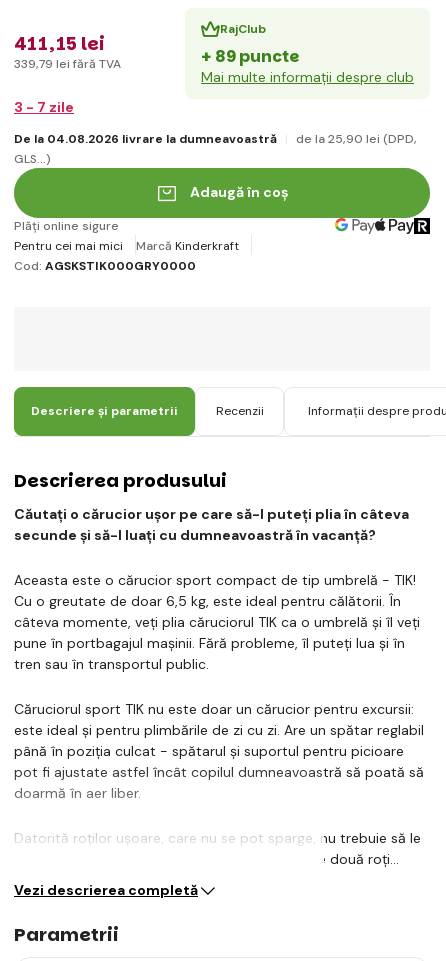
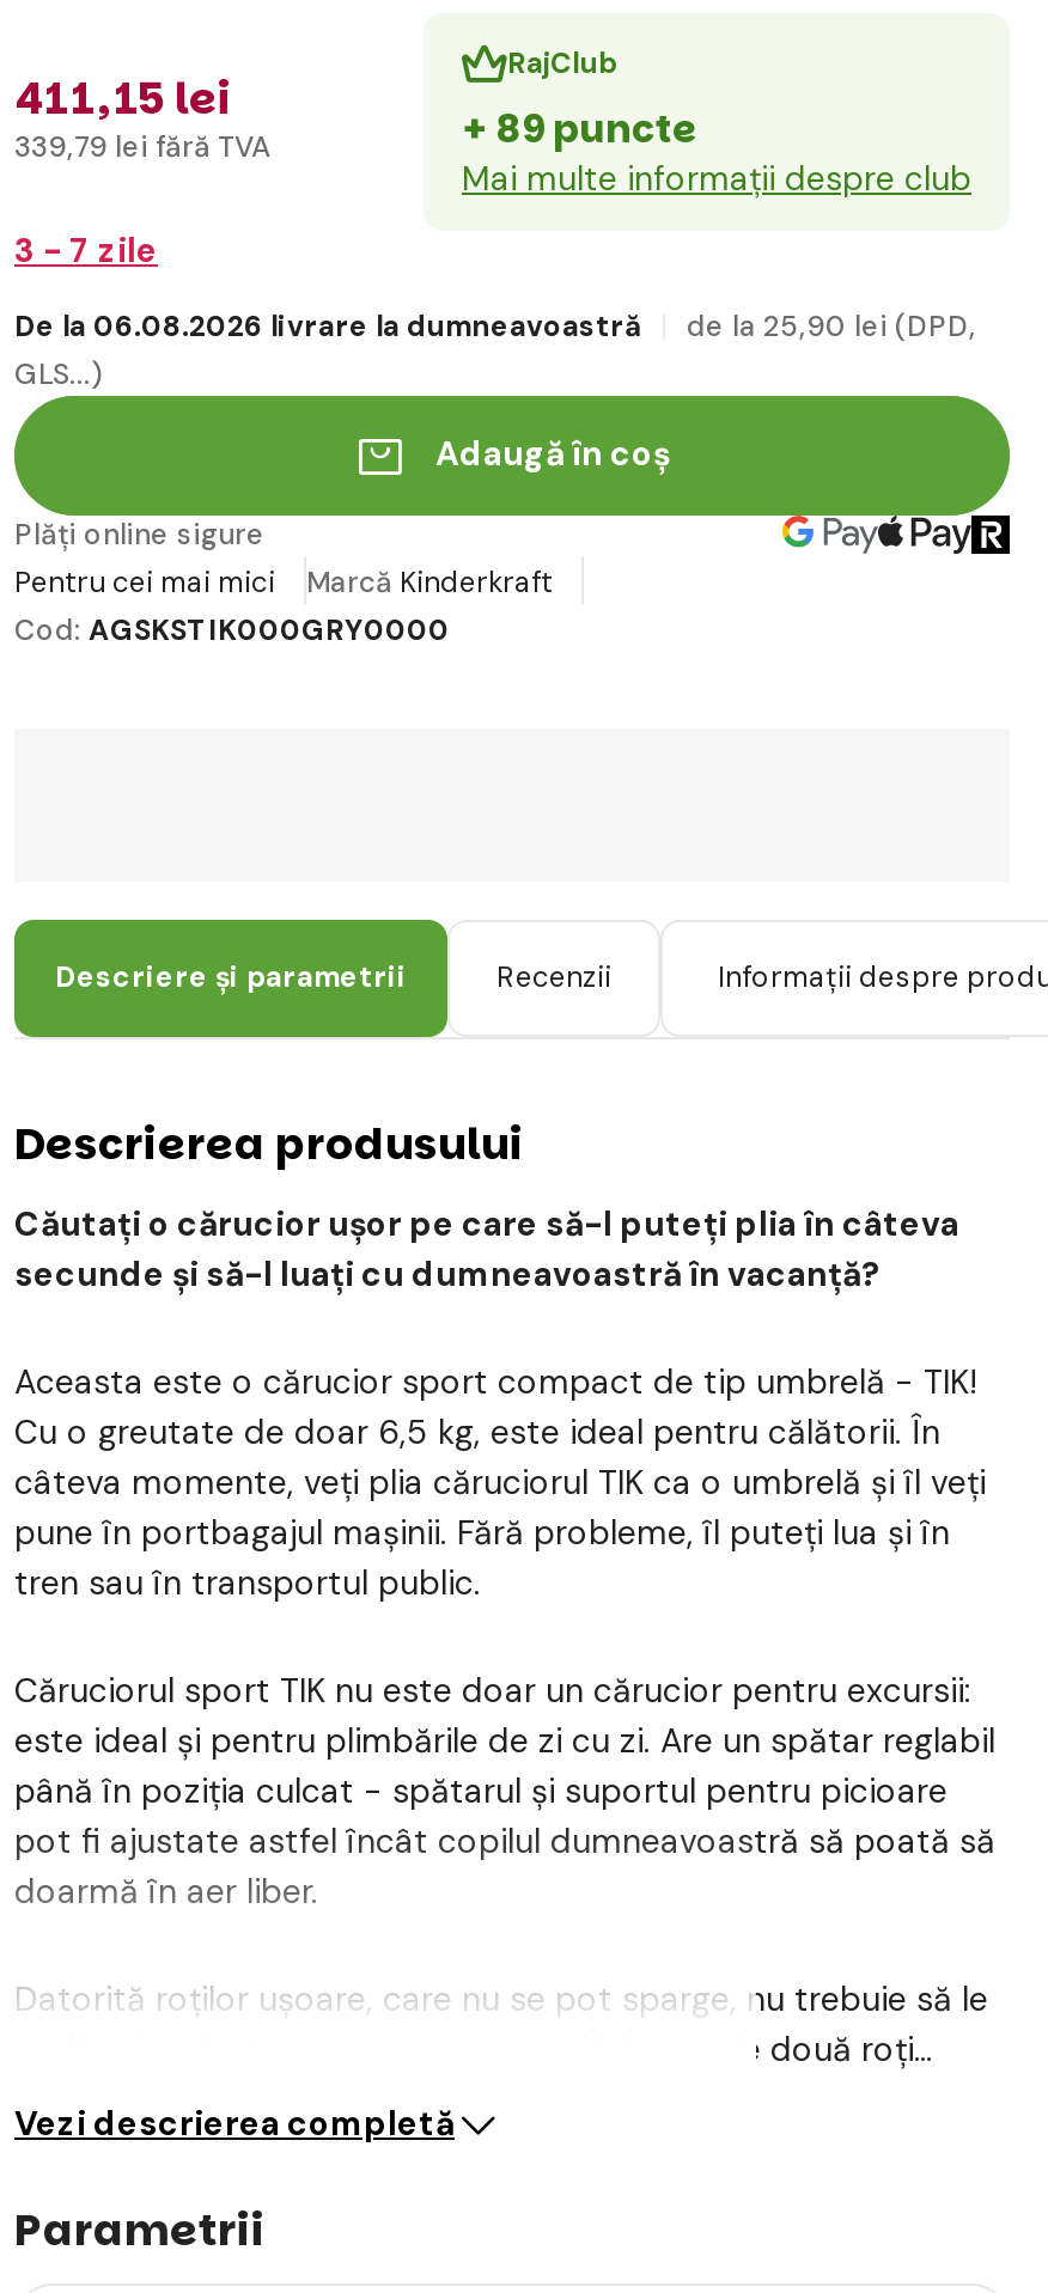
[14,131,277,147] De la 04.08.2026 livrare la dumneavoastră -> [14,307,641,345] De la 06.08.2026 livrare la dumneavoastră

